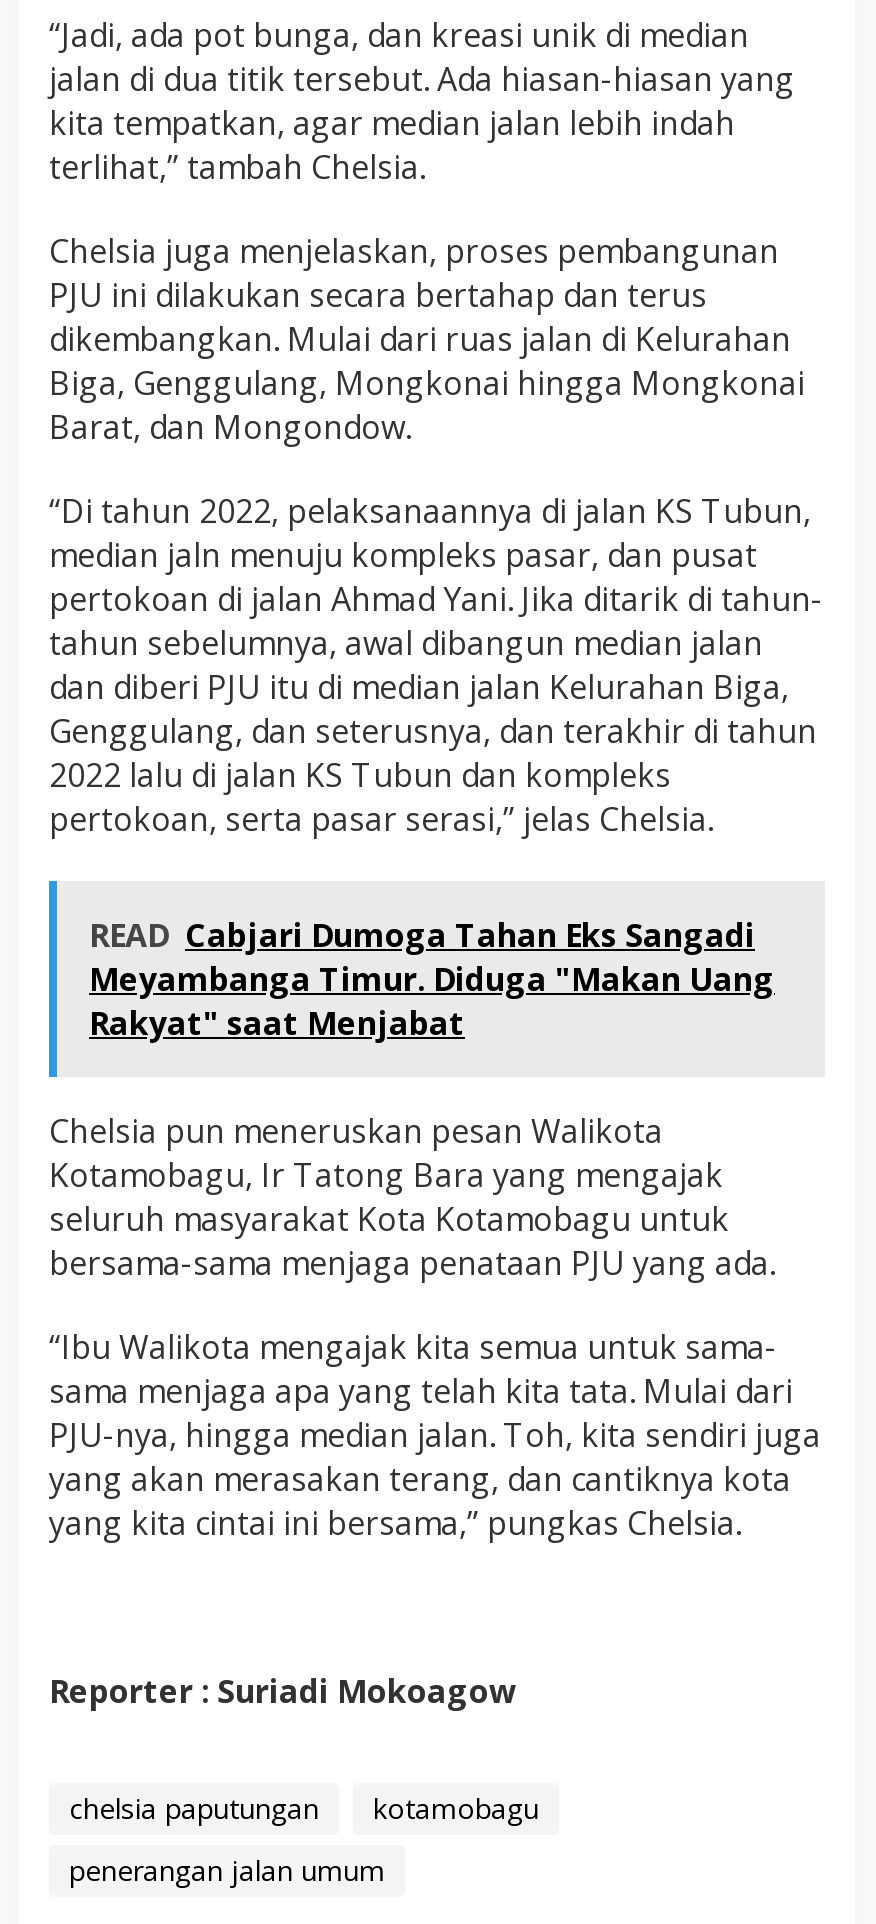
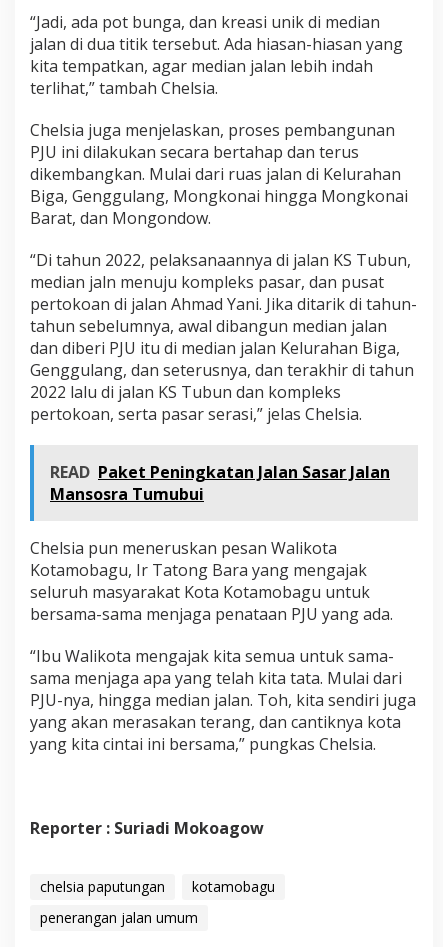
[89,913,775,1045] READ Cabjari Dumoga Tahan Eks Sangadi | Meyambanga Timur. Diduga "Makan Uang | Rakyat" saat Menjabat -> [50,461,390,505] READ Paket Peningkatan Jalan Sasar Jalan | Mansosra Tumubui

